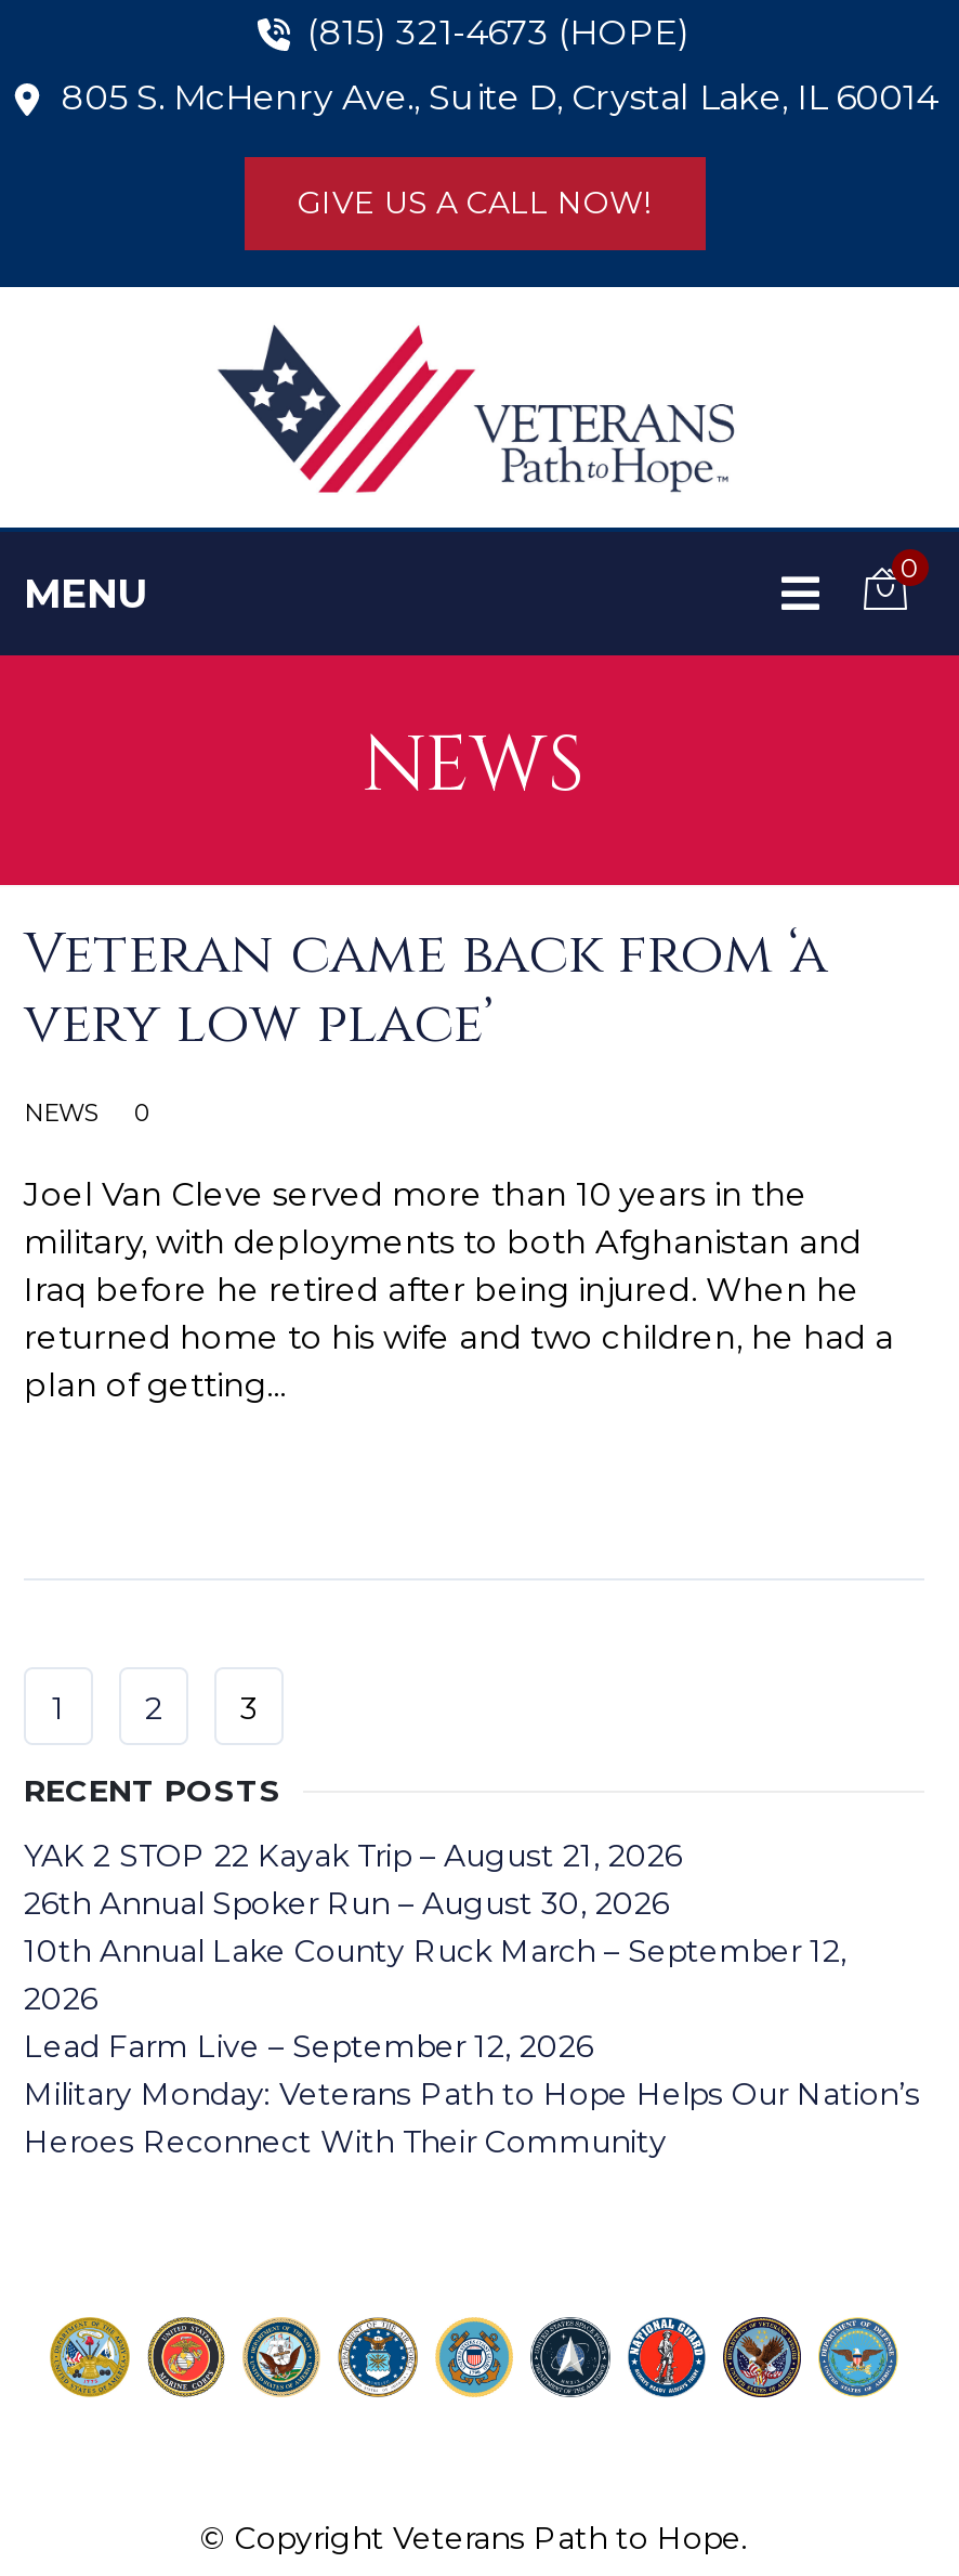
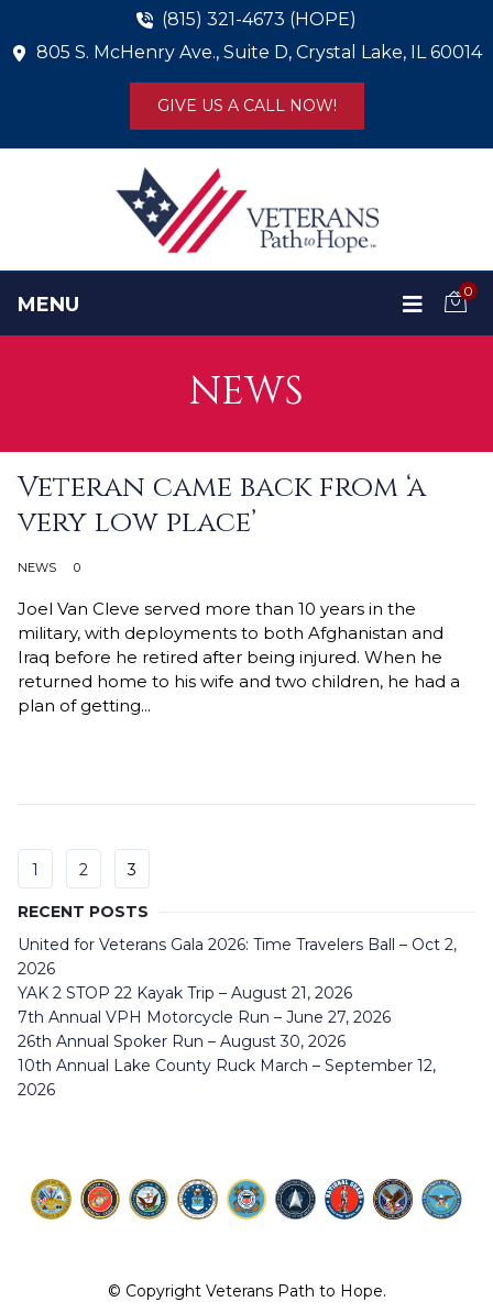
none -> [18,935,457,979] United for Veterans Gala 2026: Time Travelers Ball – Oct 2, | 2026
moved [24,1836,682,1875] -> [18,983,352,1003]: YAK 2 STOP 22 Kayak Trip – August 21, 2026
none -> [18,1007,391,1027] 7th Annual VPH Motorcycle Run – June 27, 2026
moved [24,1884,846,2018] -> [18,1032,436,1100]: 26th Annual Spoker Run – August 30, 2026 | 10th Annual Lake County Ruck March – September 12, | 2026
[24,2027,920,2161] Lead Farm Live – September 12, 2026 | Military Monday: Veterans Path to Hope Helps Our Nation’s | Heroes Reconnect With Their Community -> none

